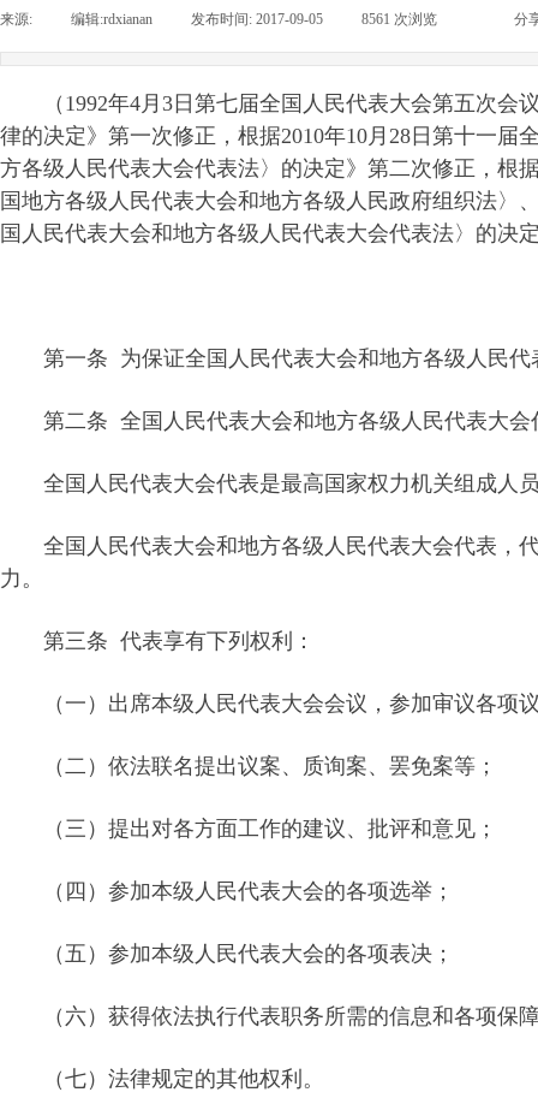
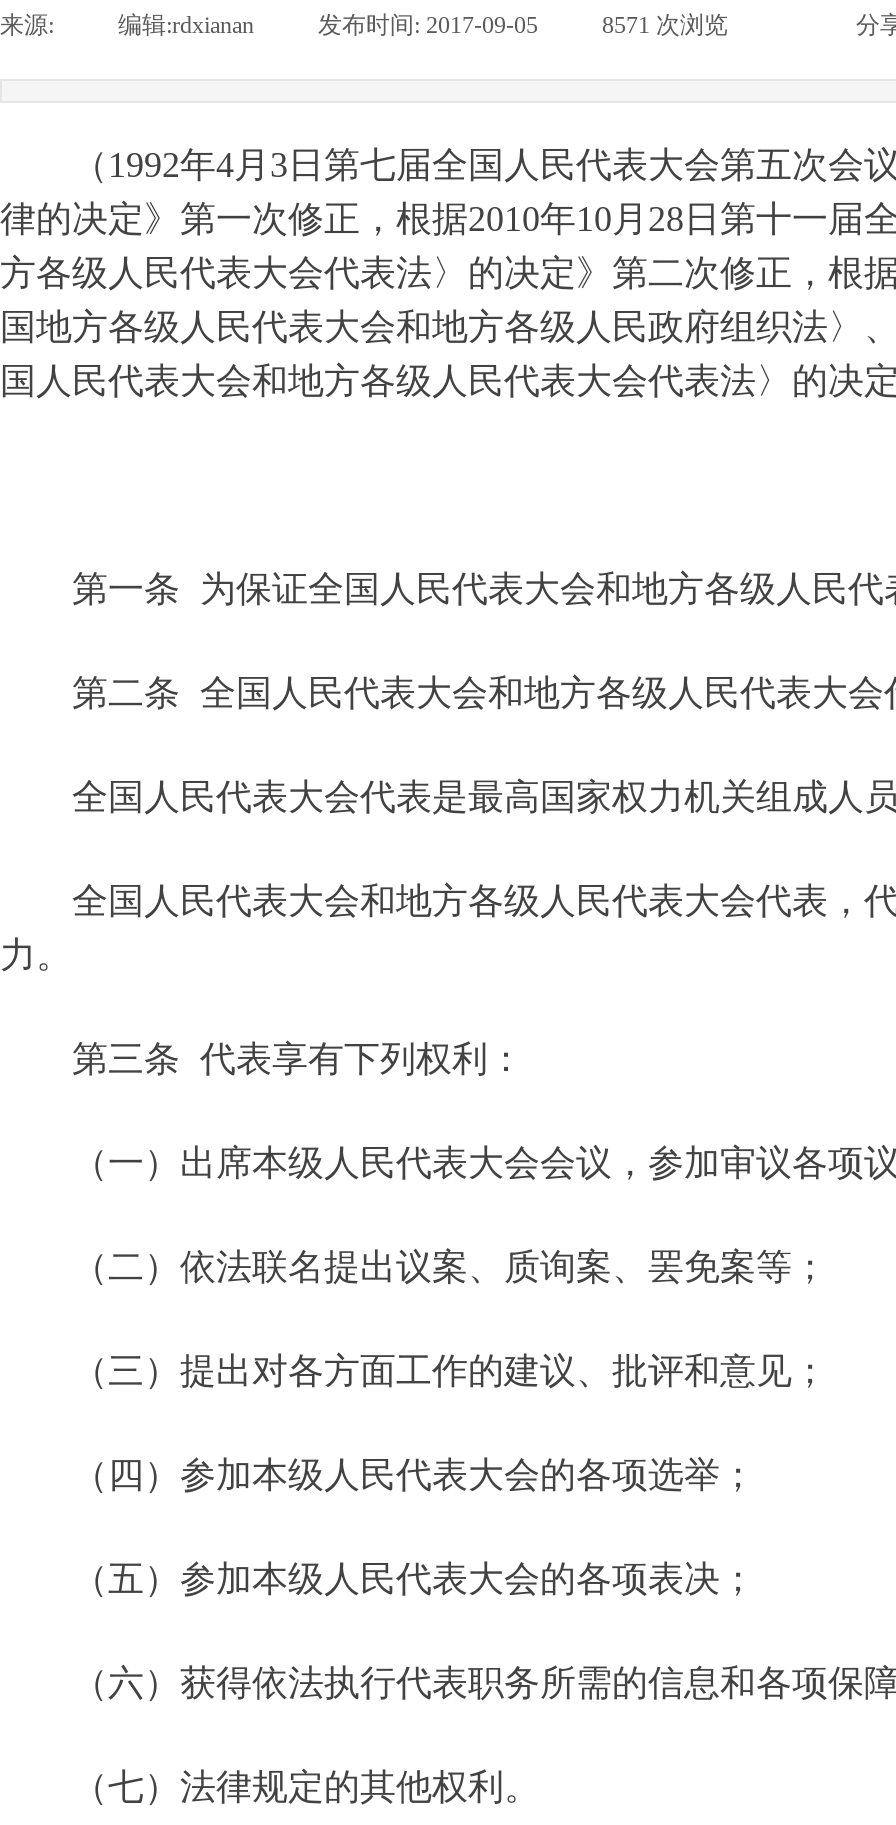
[361,11,437,28] 8561次浏览 -> [602,11,728,39] 8571次浏览

